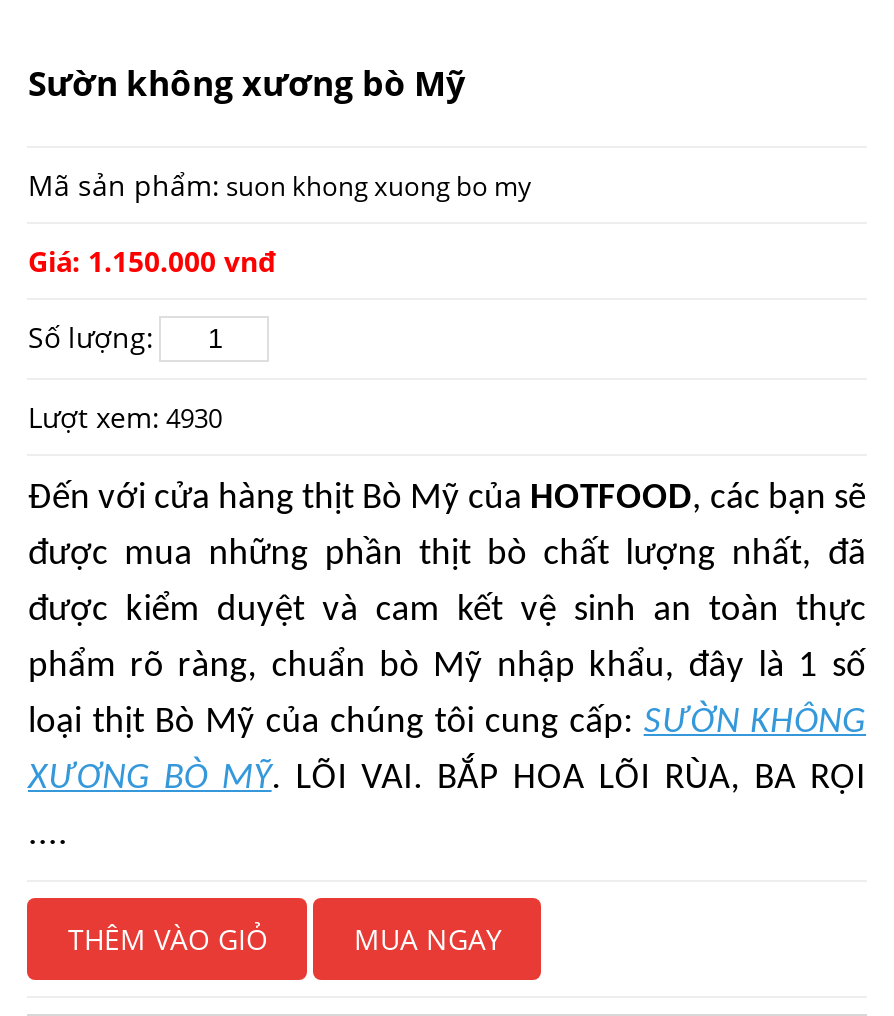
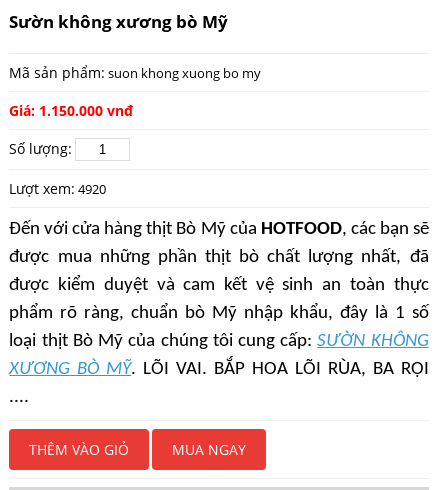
[28,398,222,436] Lượt xem: 4930 -> [9,179,106,198] Lượt xem: 4920

